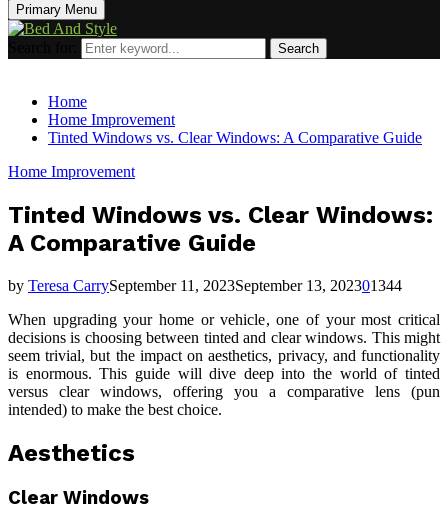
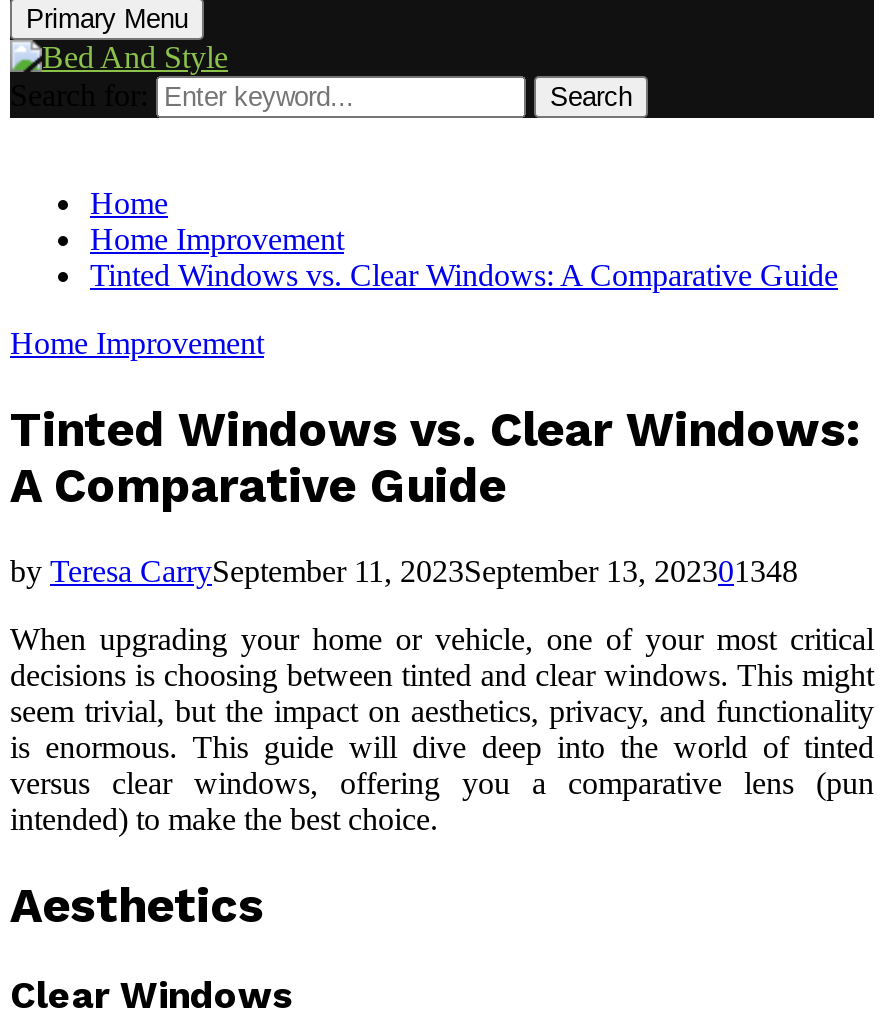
[8,277,402,294] by Teresa CarrySeptember 11, 2023September 13, 202301344 -> [10,553,798,587] by Teresa CarrySeptember 11, 2023September 13, 202301348

